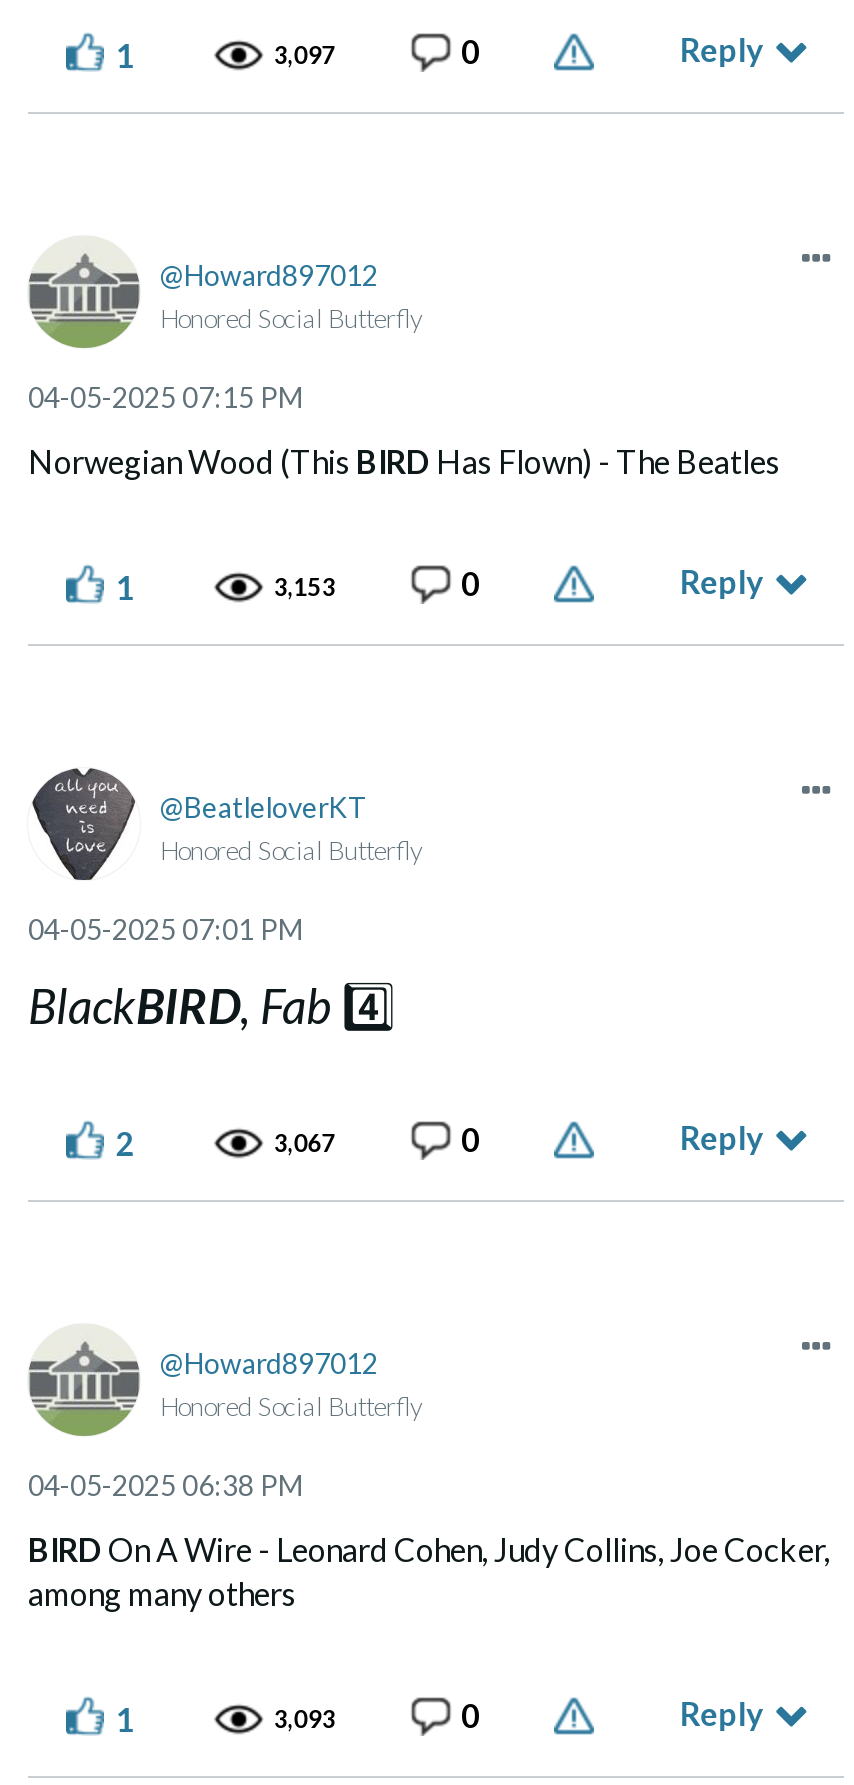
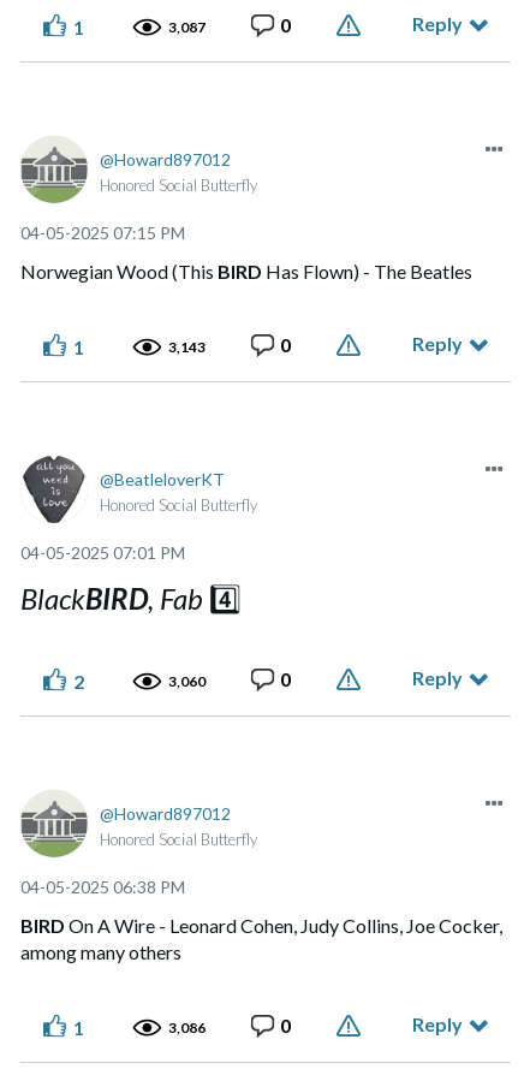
[273,39,335,69] 3,097 -> [168,18,205,36] 3,087
[273,571,335,601] 3,153 -> [168,338,205,356] 3,143
[273,1127,335,1157] 3,067 -> [168,672,205,690] 3,060
[273,1703,335,1733] 3,093 -> [168,1018,205,1036] 3,086

